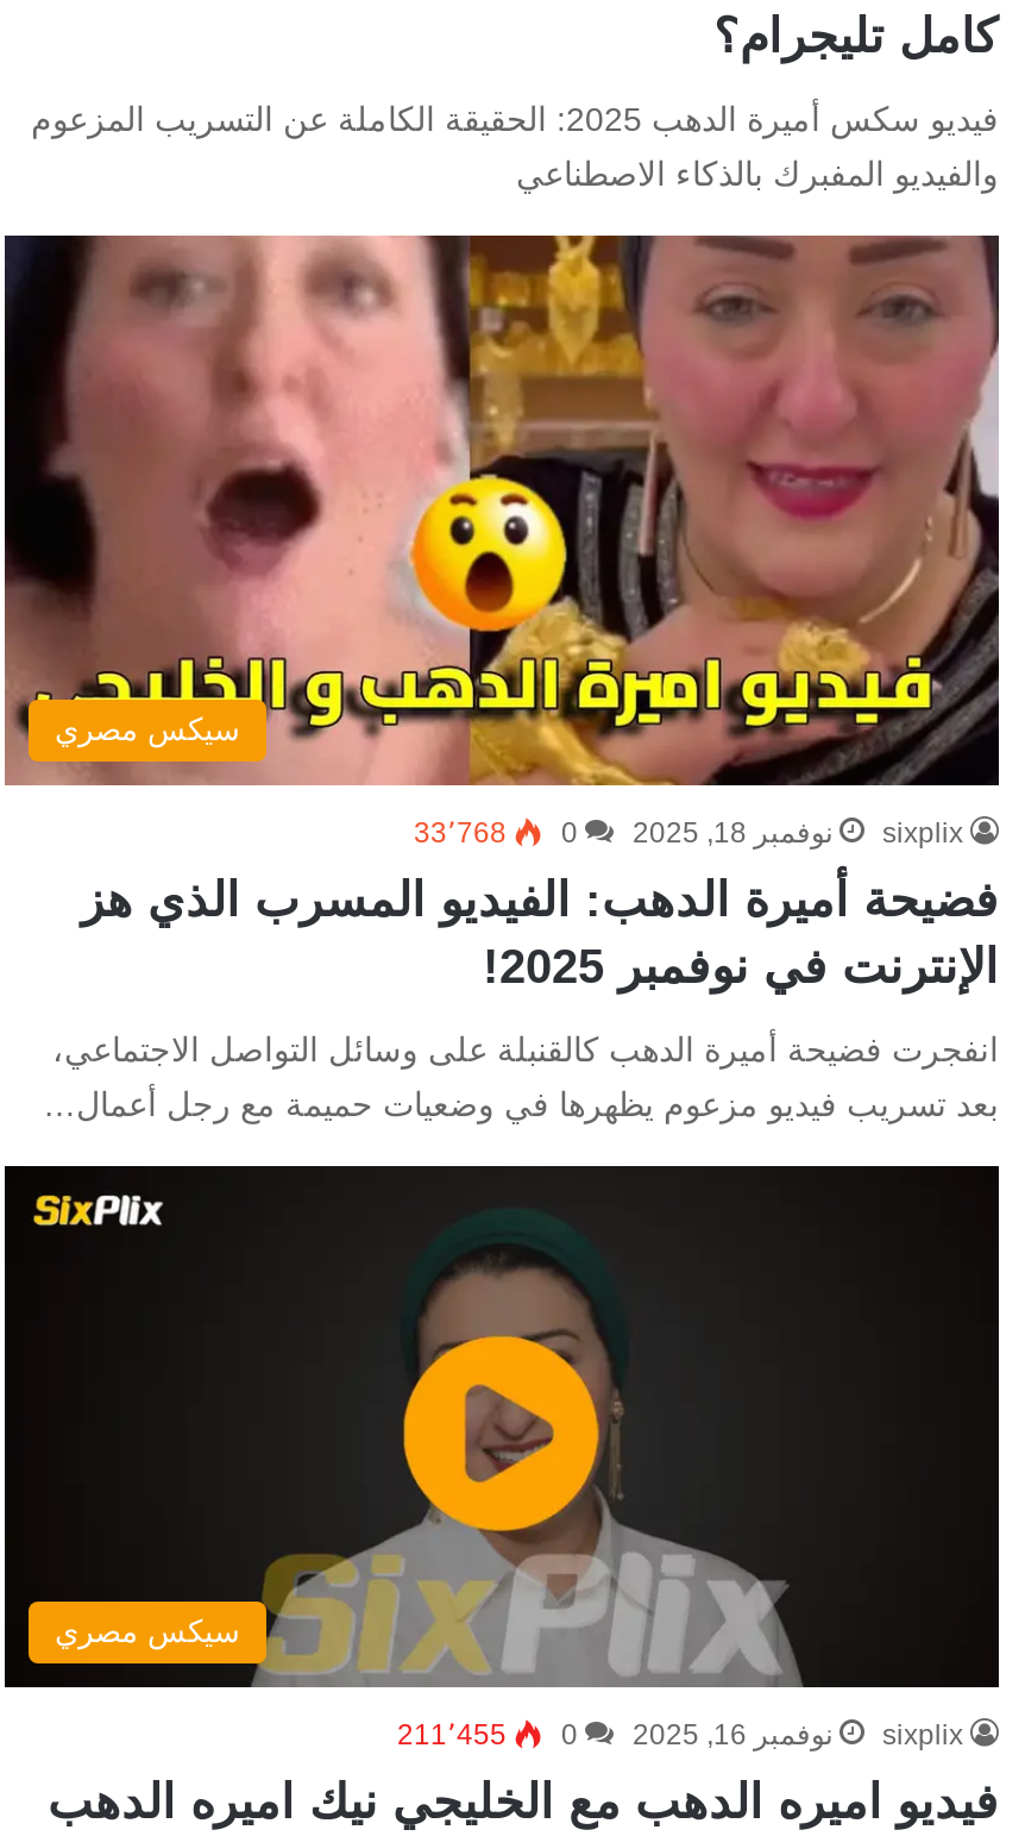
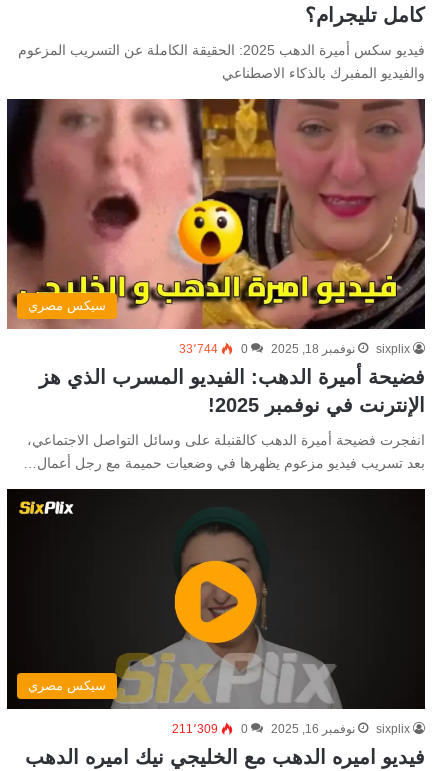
[414,815,578,849] 33٬768 0 -> [179,342,248,356] 33٬744 0
[397,1718,578,1752] 211٬455 0 -> [172,722,248,736] 211٬309 0

